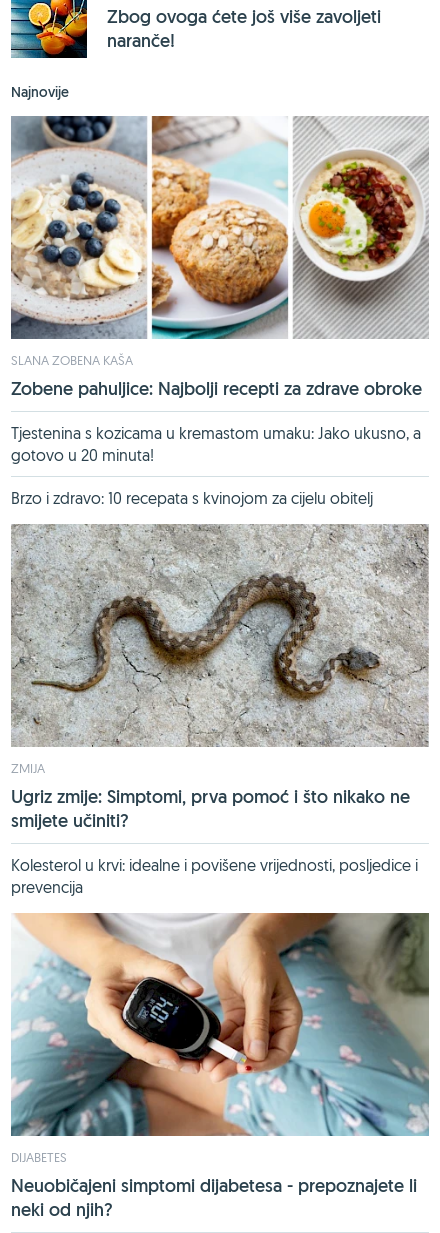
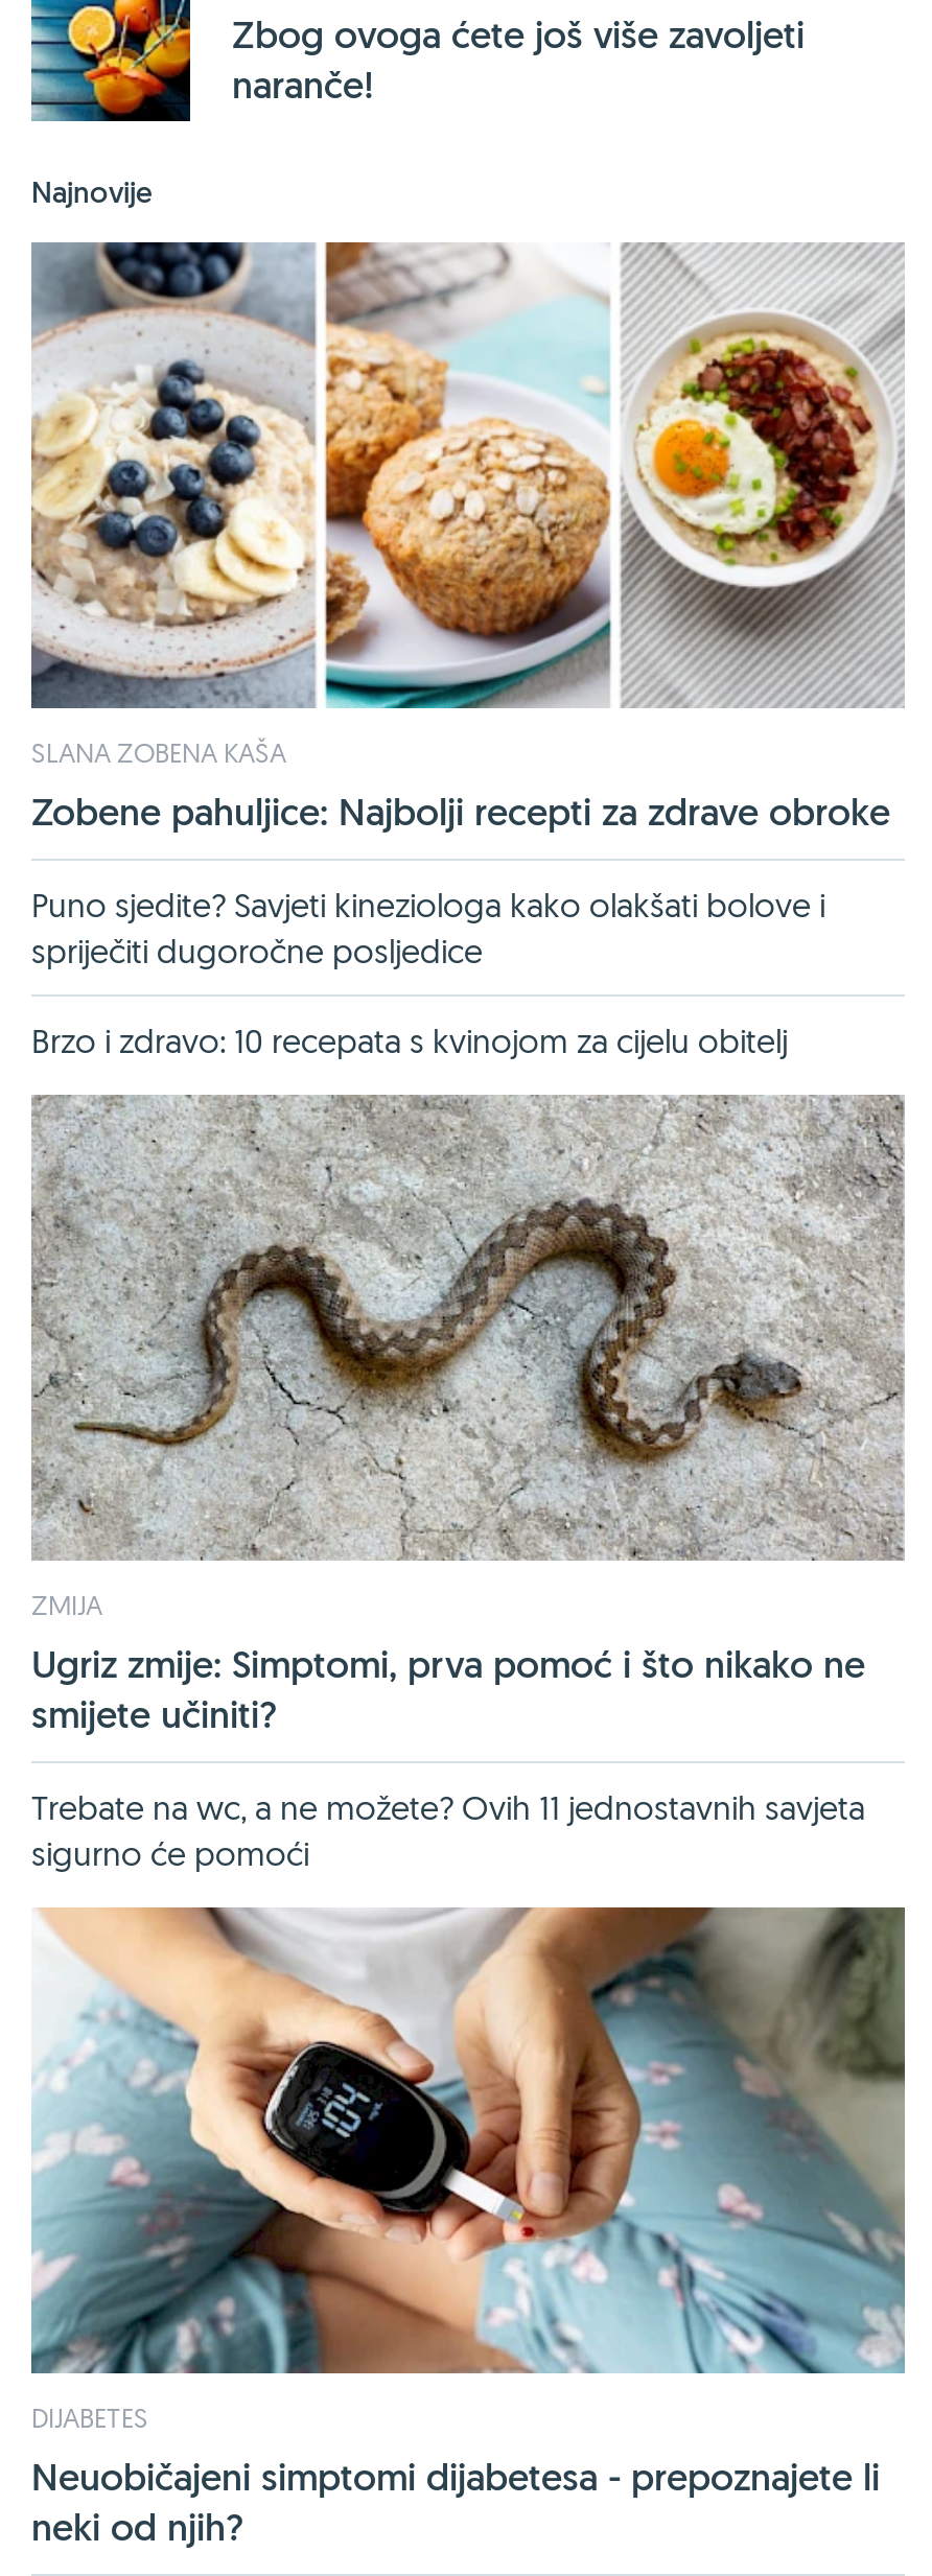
[11,423,421,465] Tjestenina s kozicama u kremastom umaku: Jako ukusno, a | gotovo u 20 minuta! -> [31,883,825,971] Puno sjedite? Savjeti kineziologa kako olakšati bolove i | spriječiti dugoročne posljedice
[11,855,418,897] Kolesterol u krvi: idealne i povišene vrijednosti, posljedice i | prevencija -> [31,1786,865,1873] Trebate na wc, a ne možete? Ovih 11 jednostavnih savjeta | sigurno će pomoći

